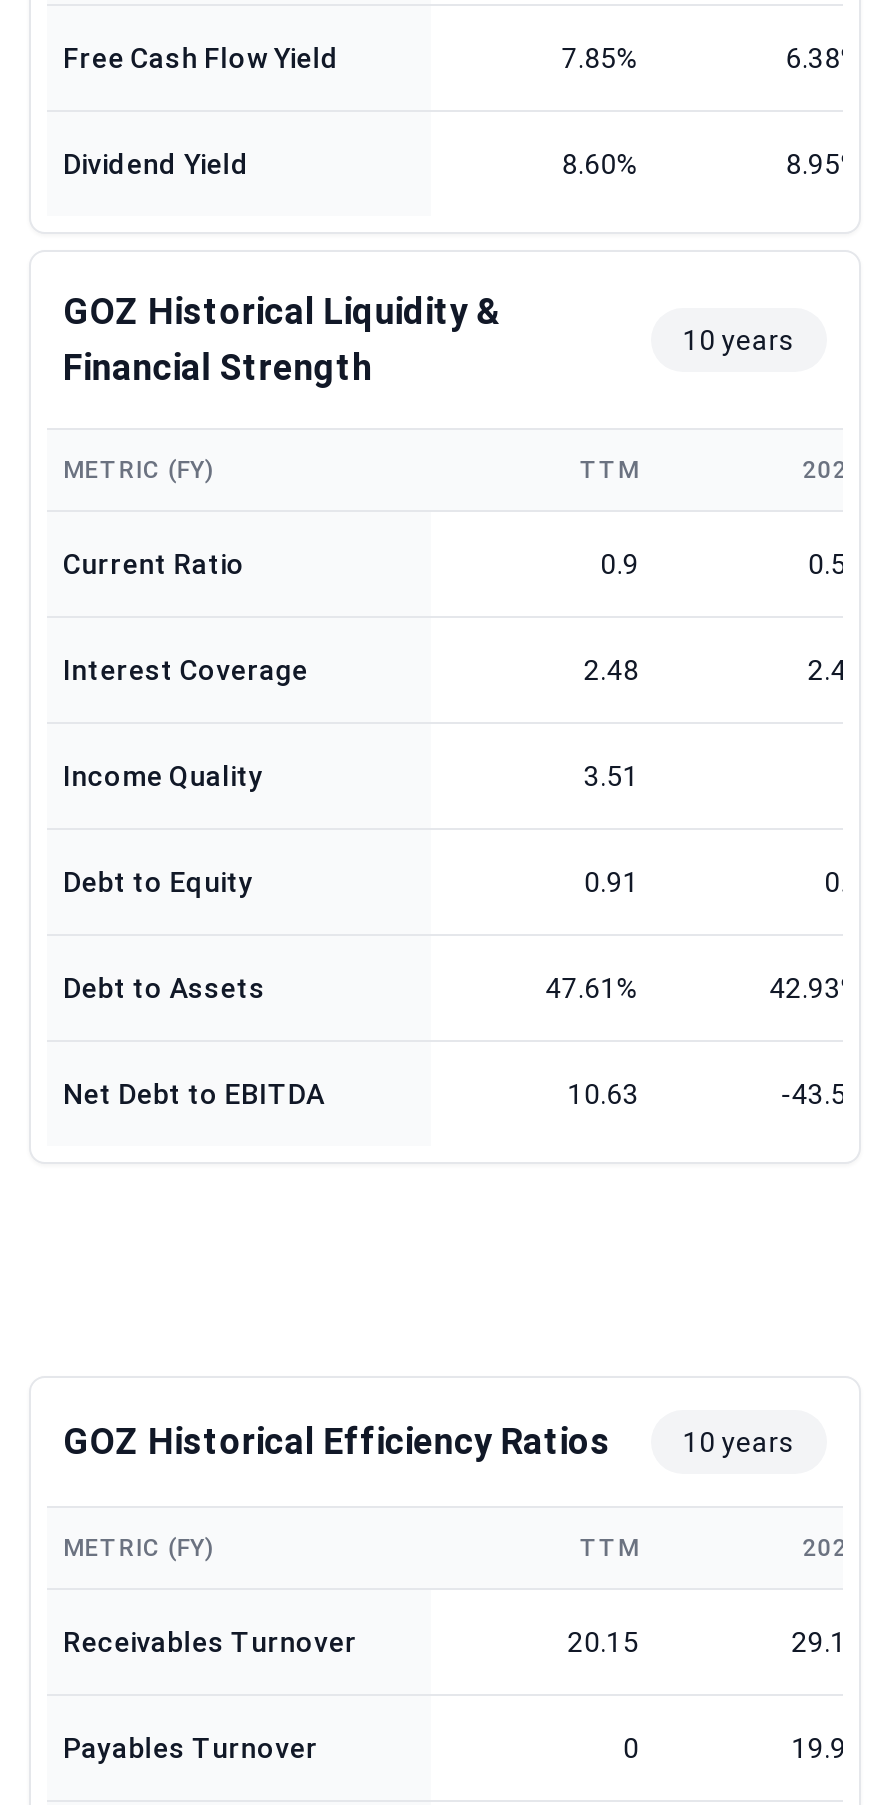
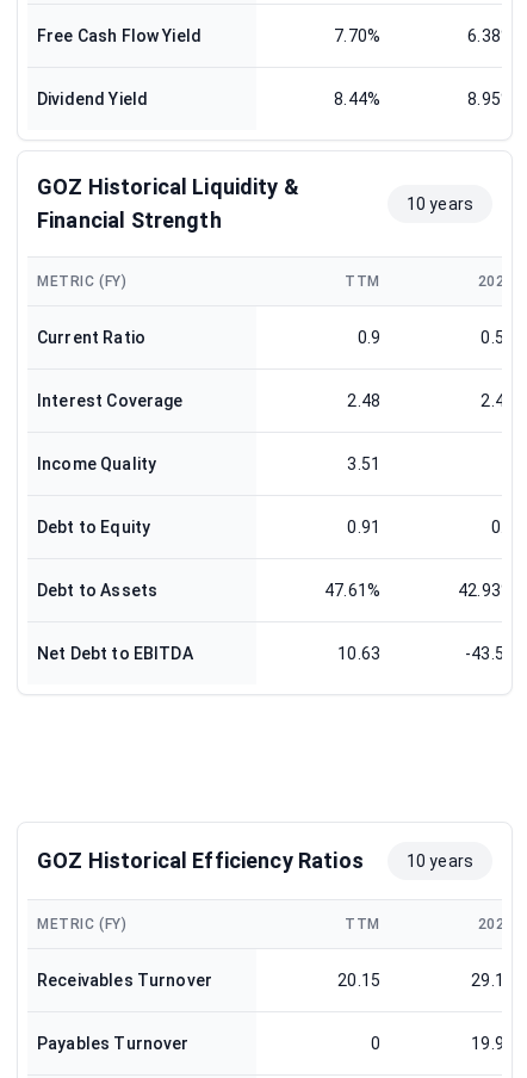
[561,42,639,74] 7.85% -> [334,26,380,45] 7.70%
[561,148,639,180] 8.60% -> [334,89,380,109] 8.44%

